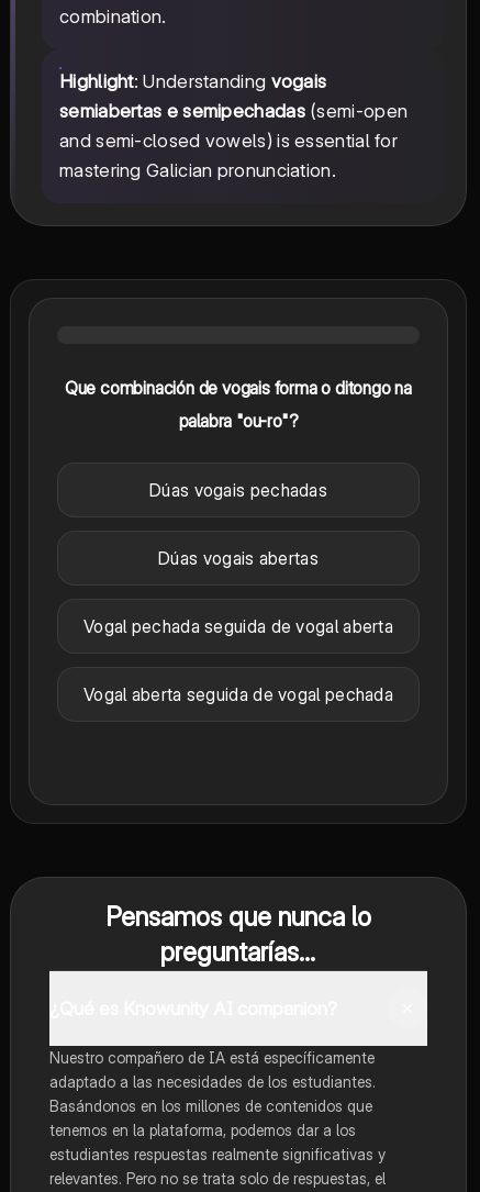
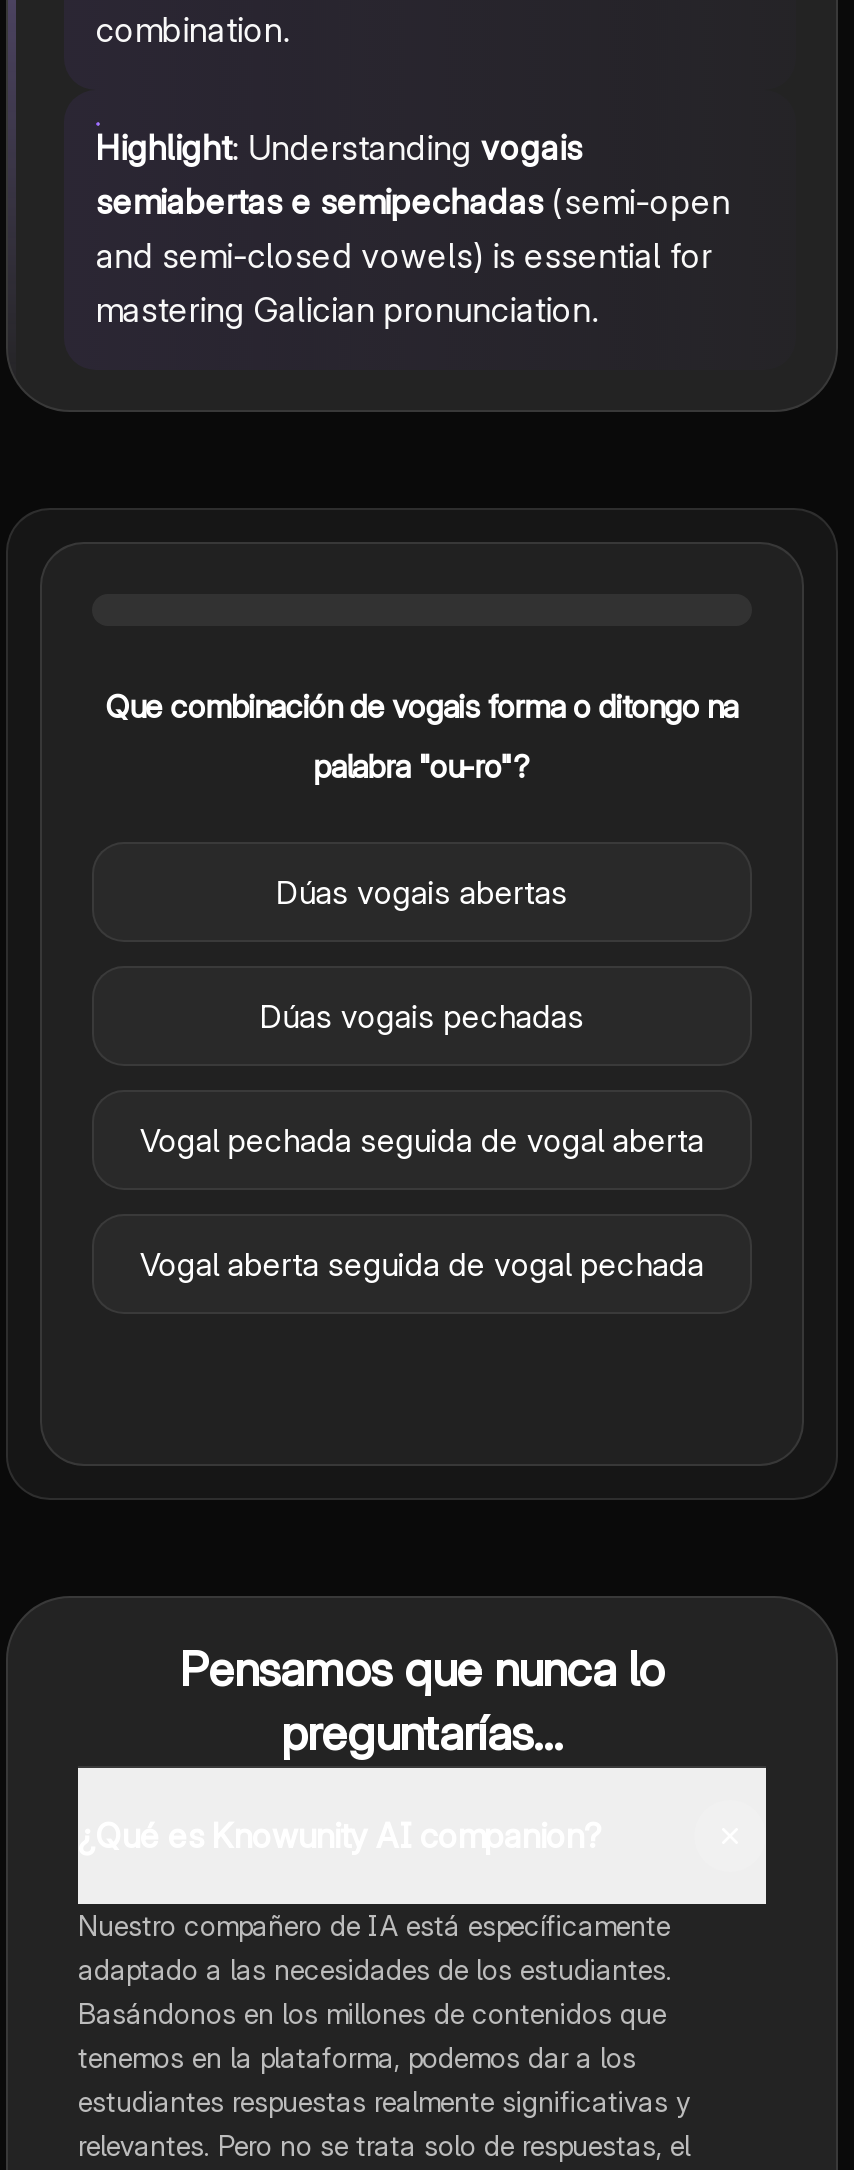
moved [149,479,327,501] -> [260,996,584,1036]: Dúas vogais pechadas
moved [158,547,318,569] -> [276,872,568,912]: Dúas vogais abertas

